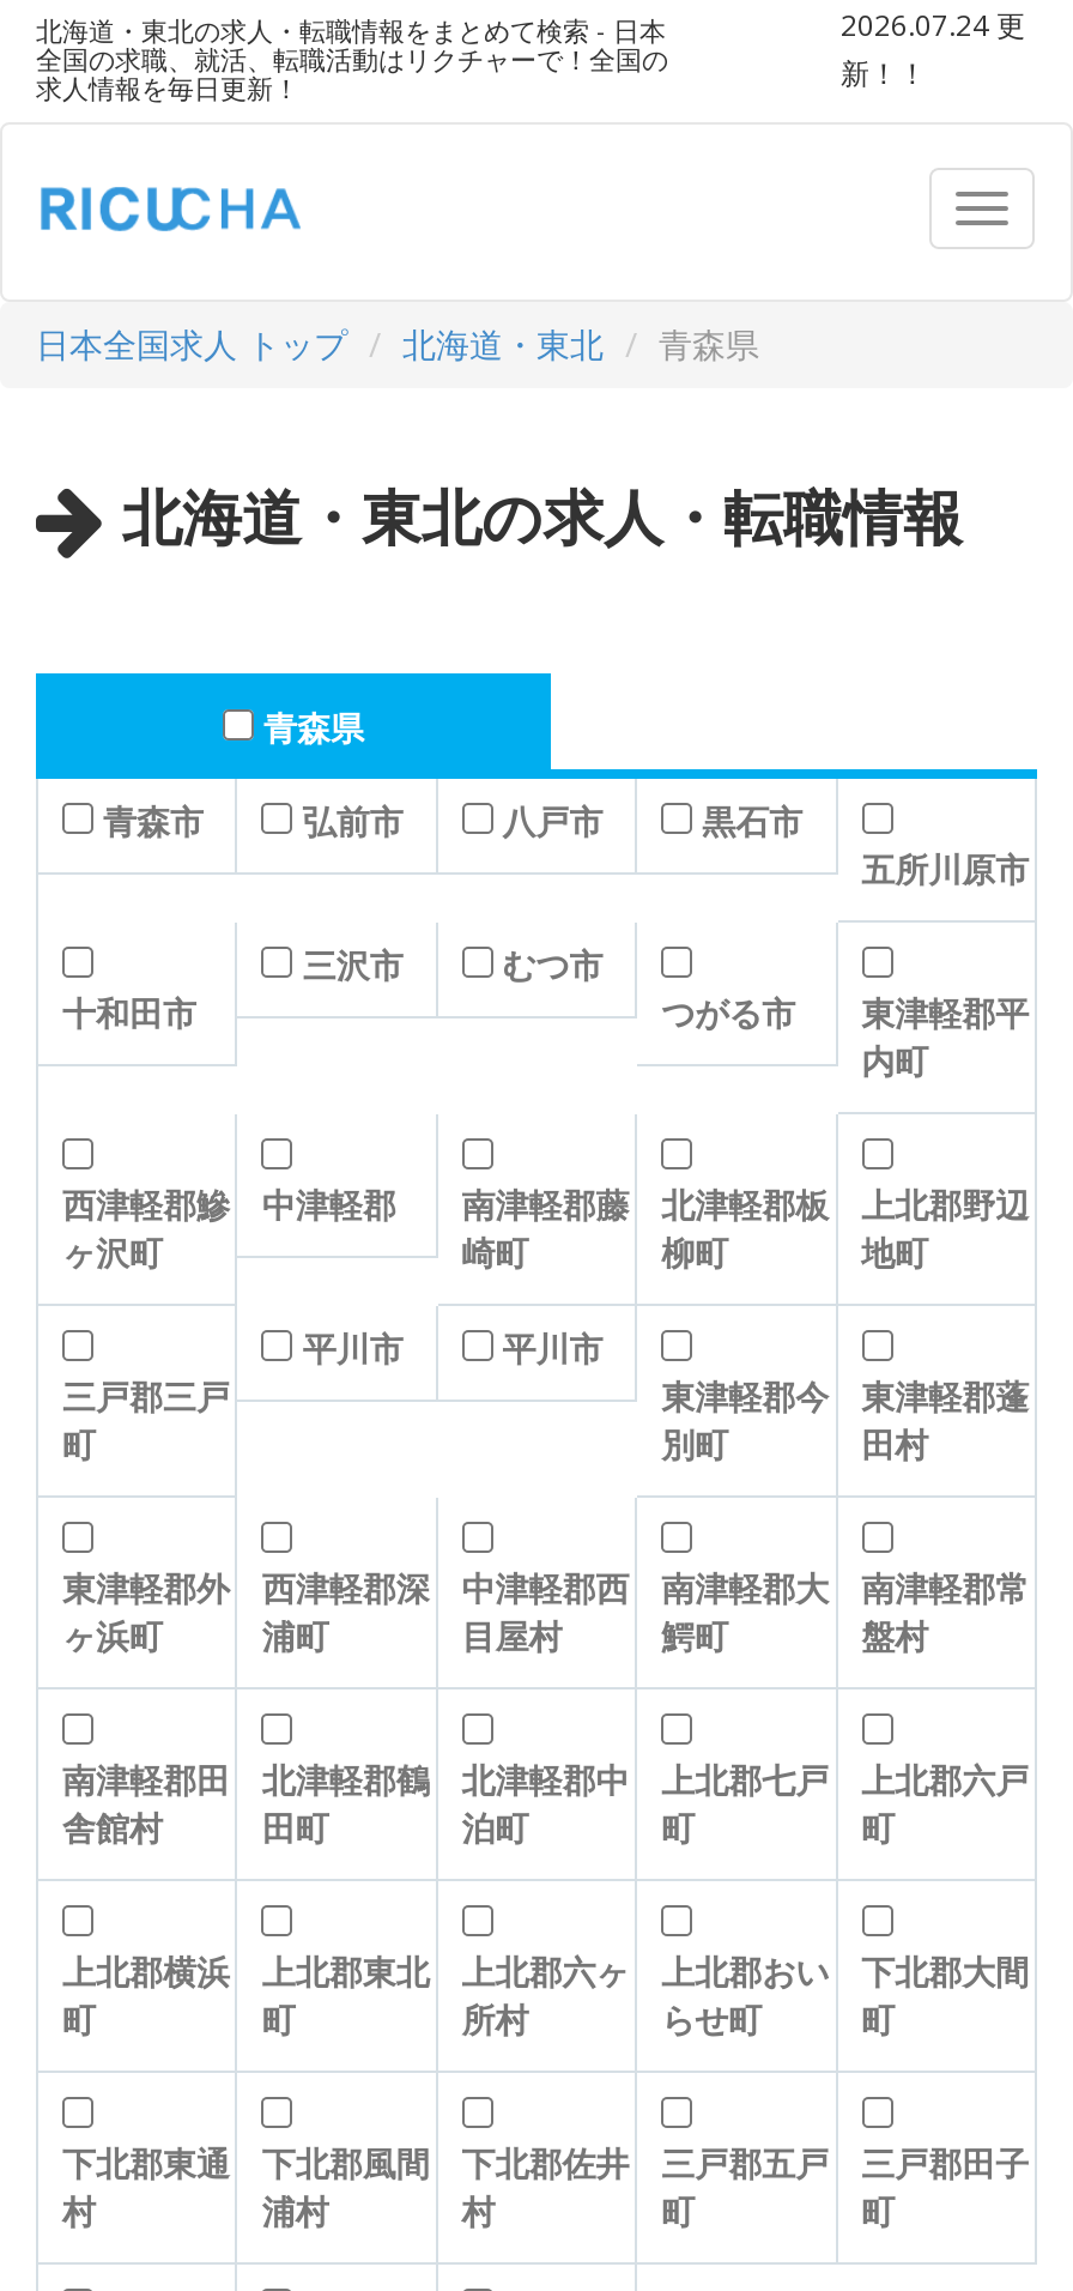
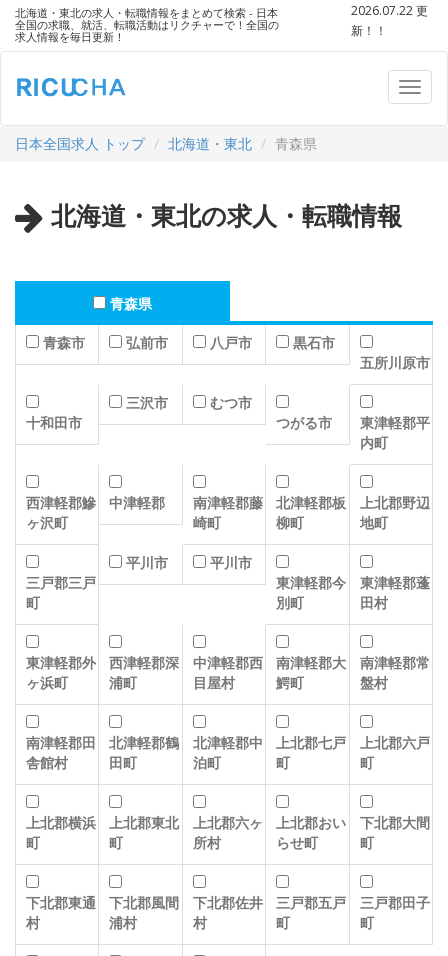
[841,5,1025,46] 2026.07.24 更 -> [351,2,428,19] 2026.07.22 更

